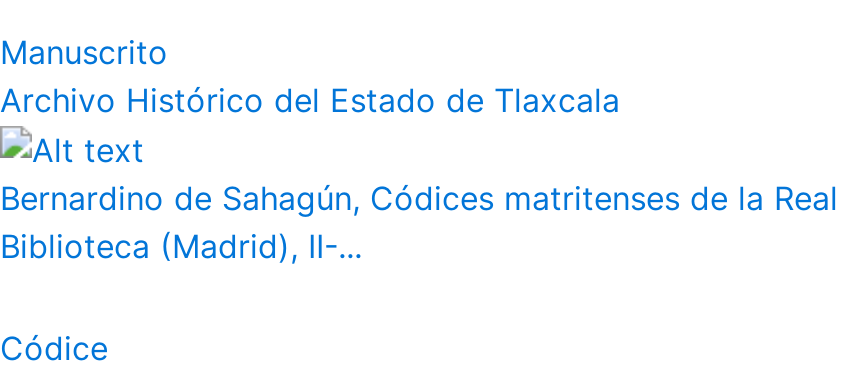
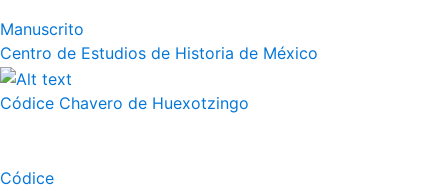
[0,80,620,120] Archivo Histórico del Estado de Tlaxcala -> [0,43,318,63] Centro de Estudios de Historia de México
[0,179,838,267] Bernardino de Sahagún, Códices matritenses de la Real | Biblioteca (Madrid), II-... -> [0,93,249,113] Códice Chavero de Huexotzingo

